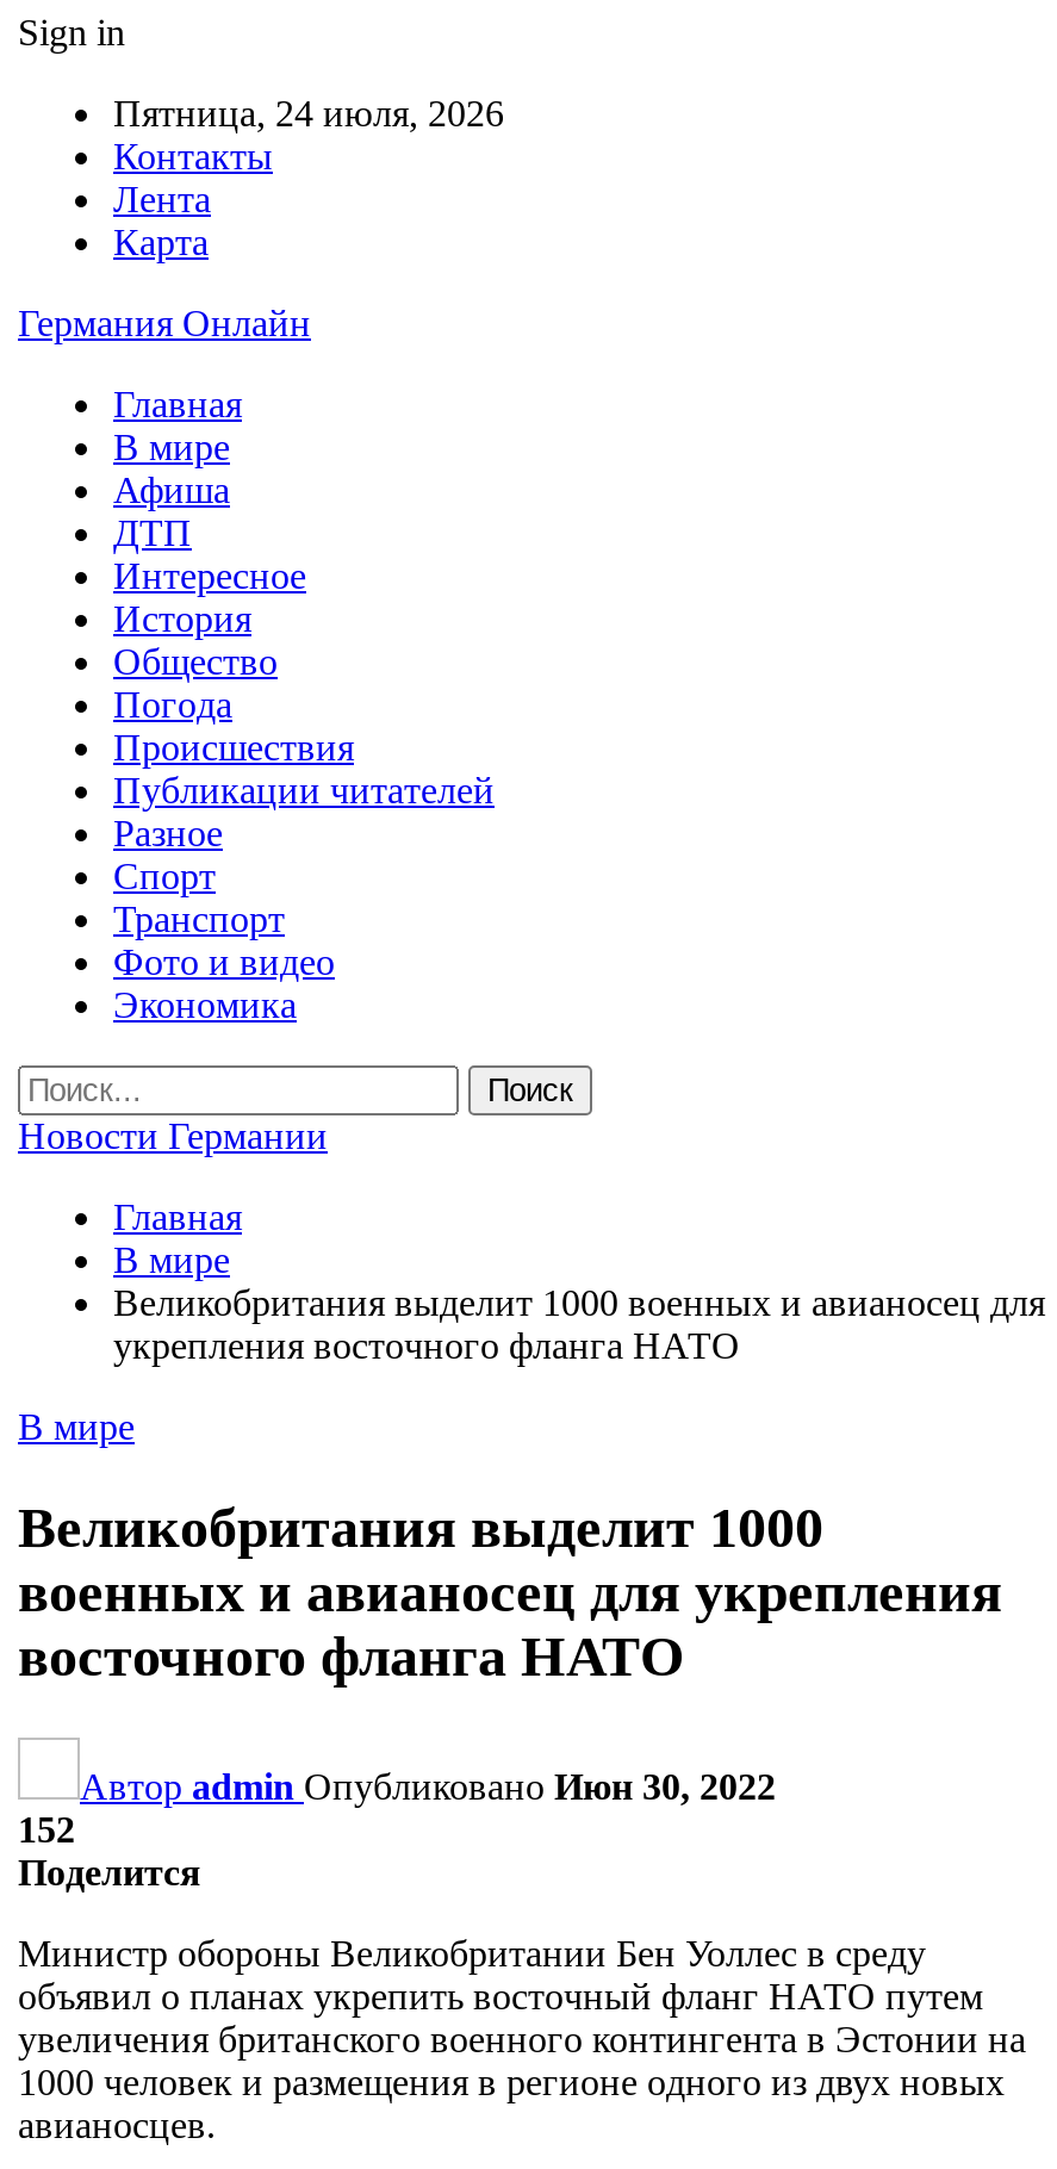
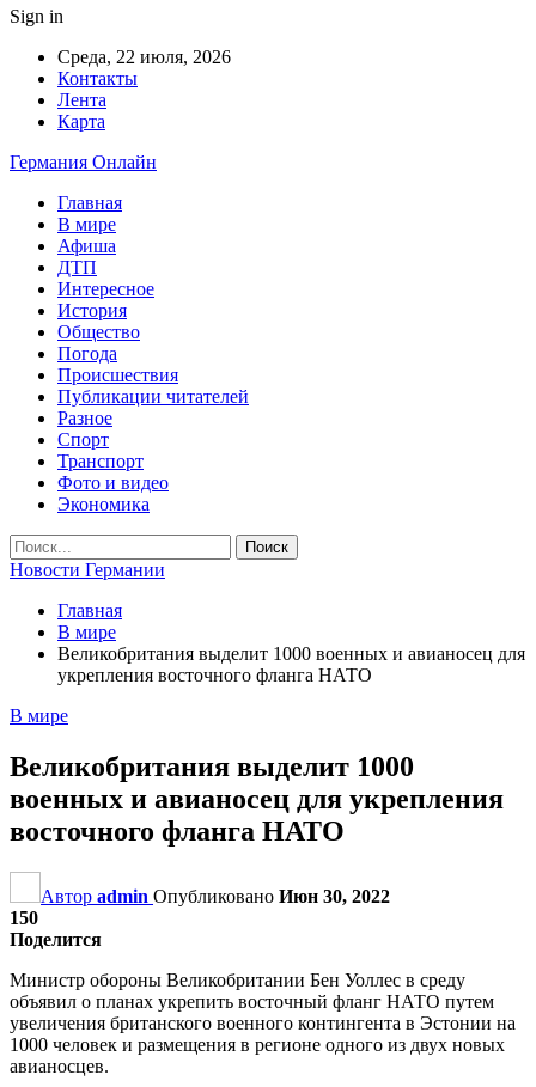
[113,93,504,133] Пятница, 24 июля, 2026 -> [57,47,231,67] Среда, 22 июля, 2026
[18,1809,75,1849] 152 -> [10,907,38,928] 150

